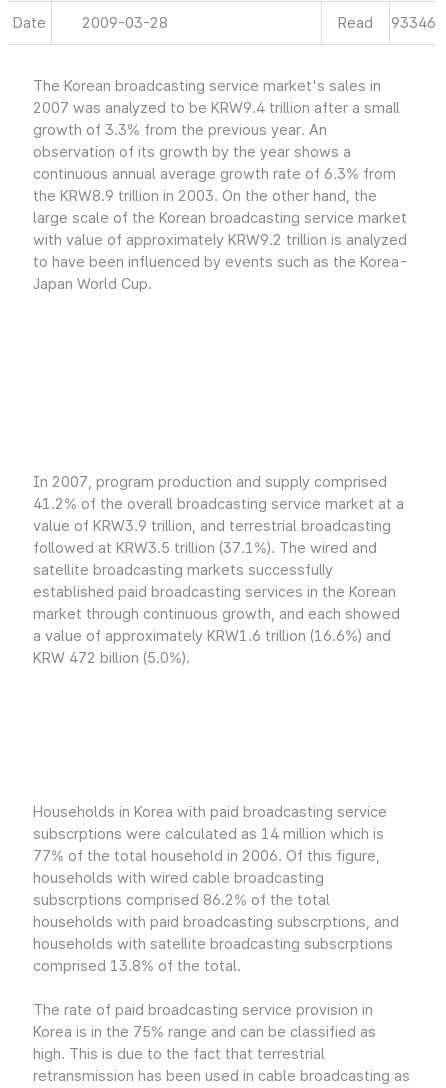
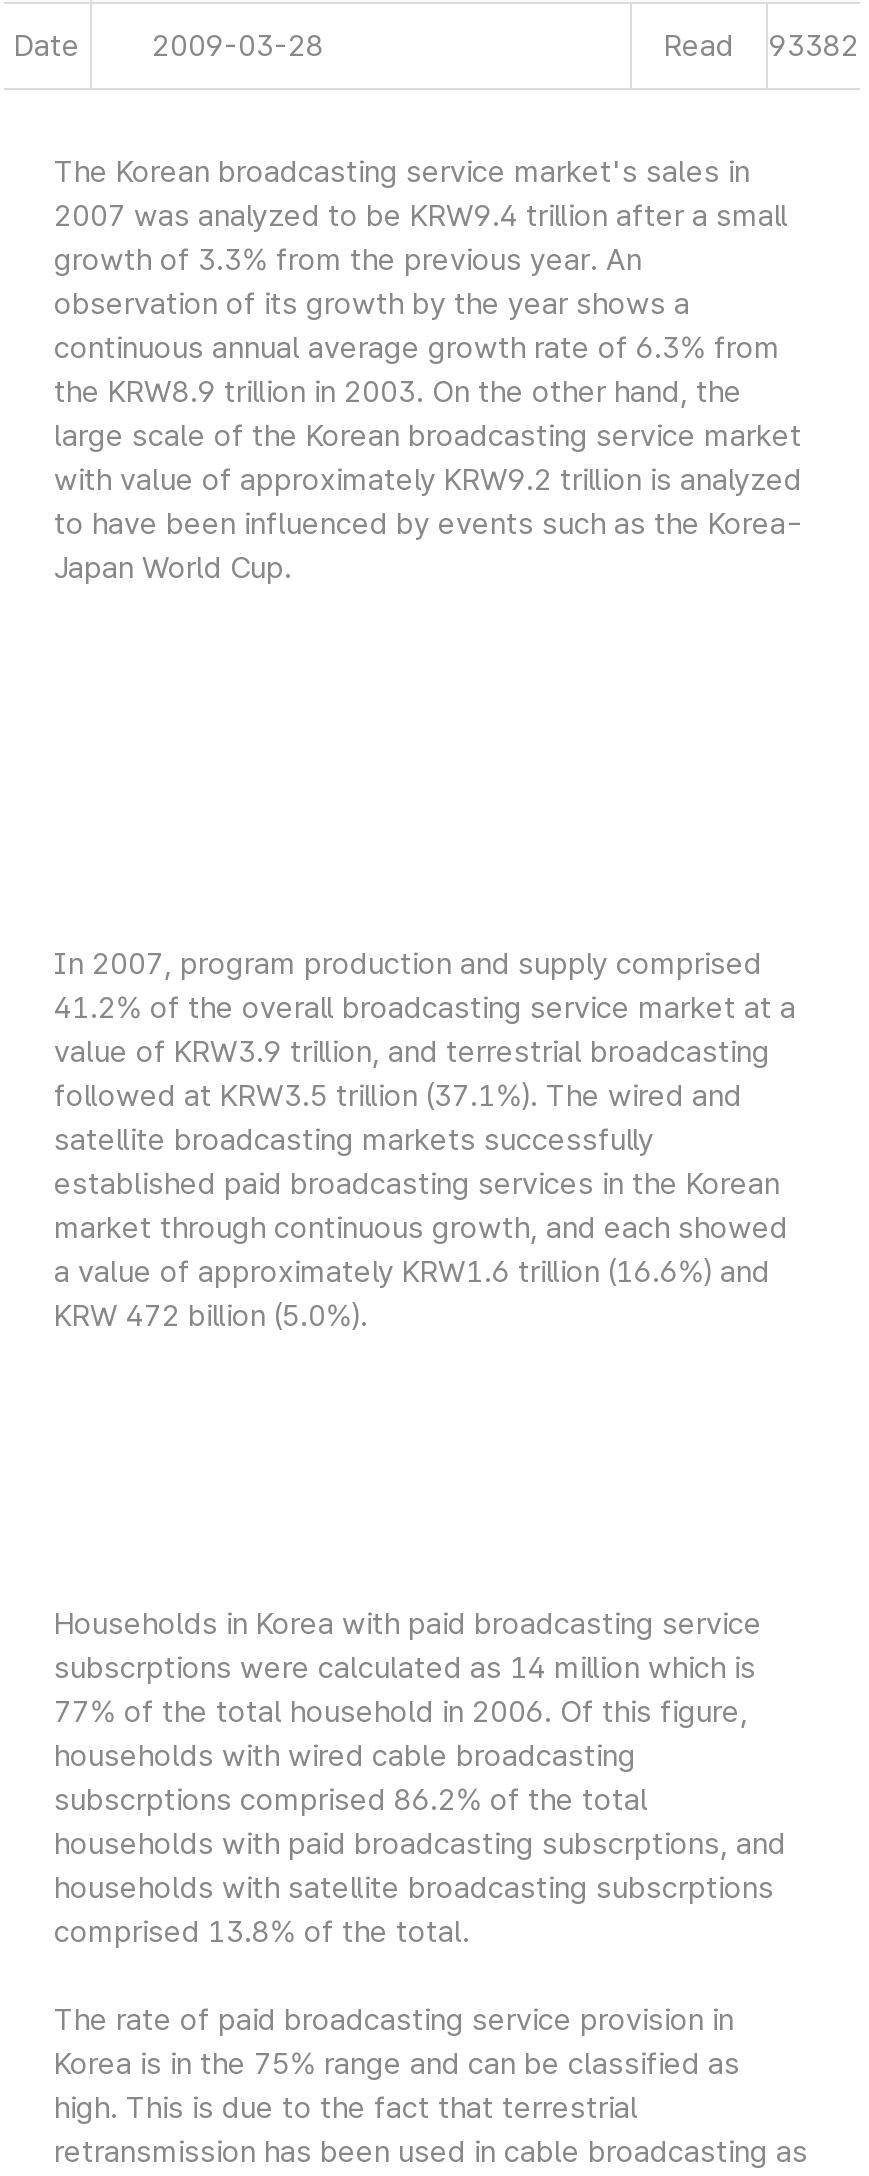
[338,14,435,32] Read 93346 -> [664,28,859,64] Read 93382

